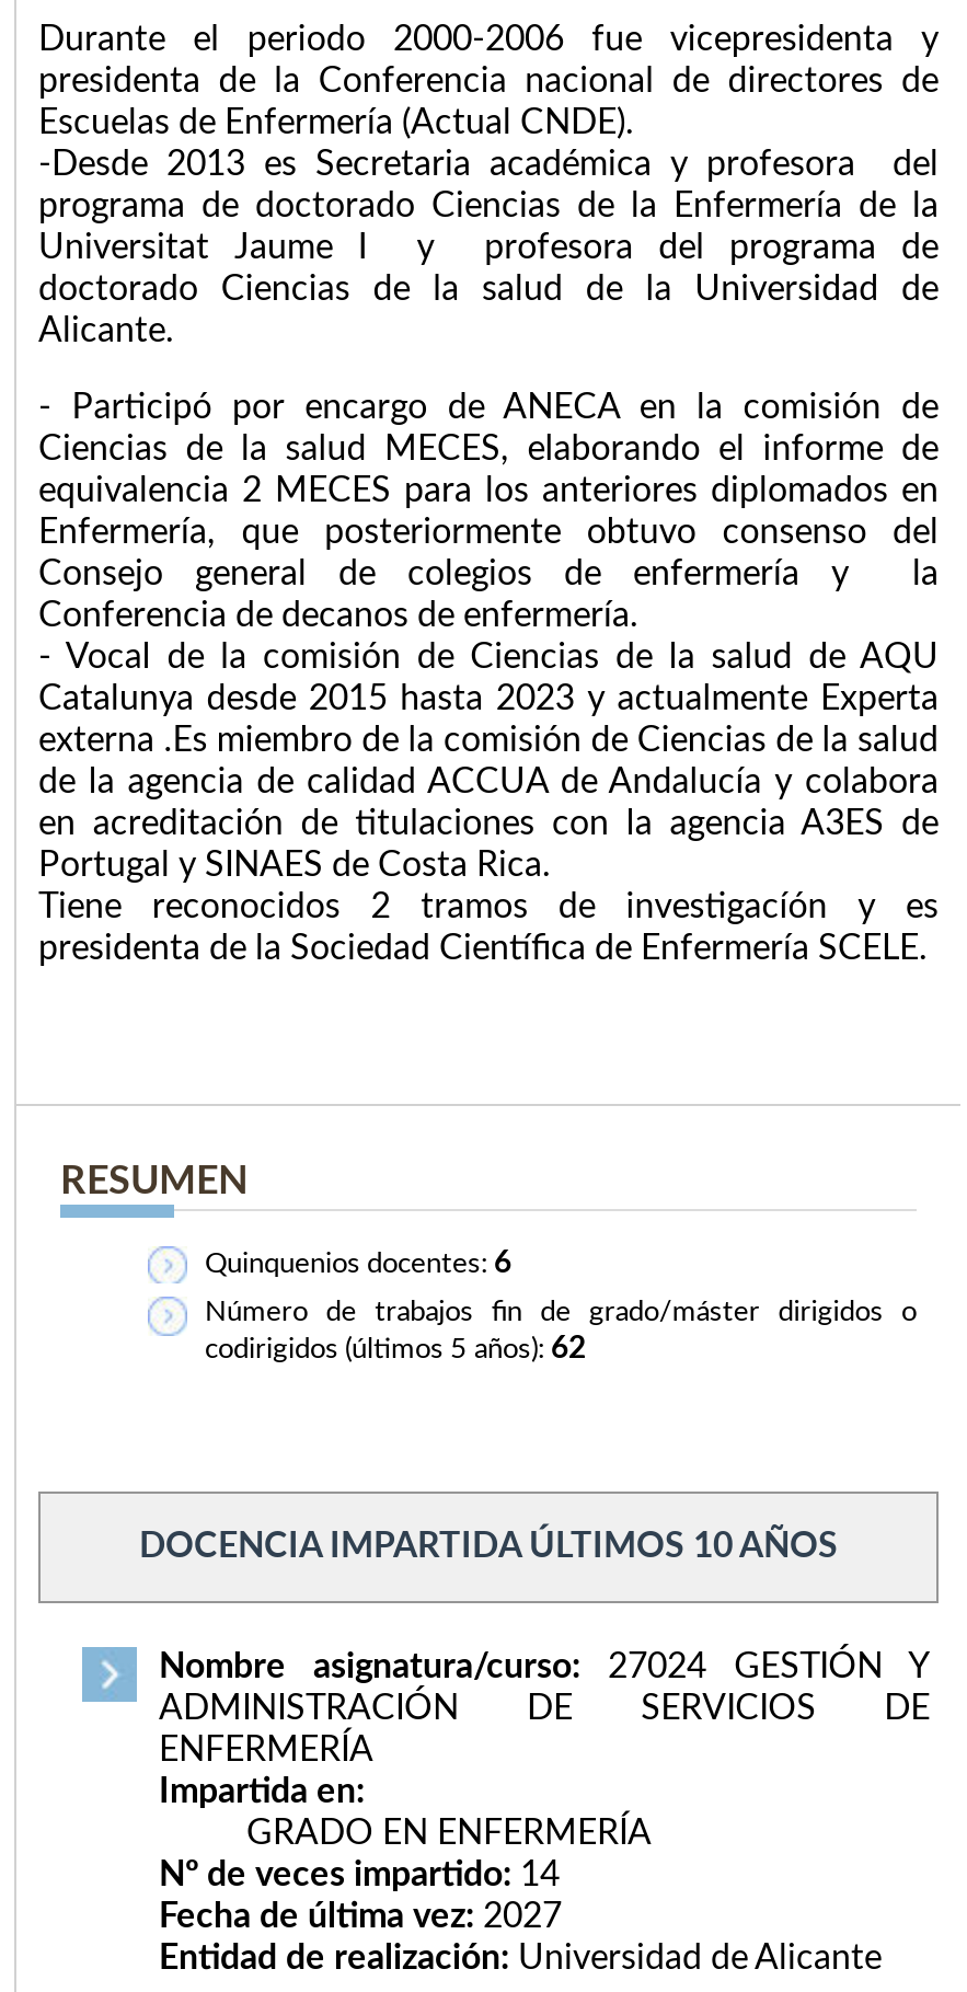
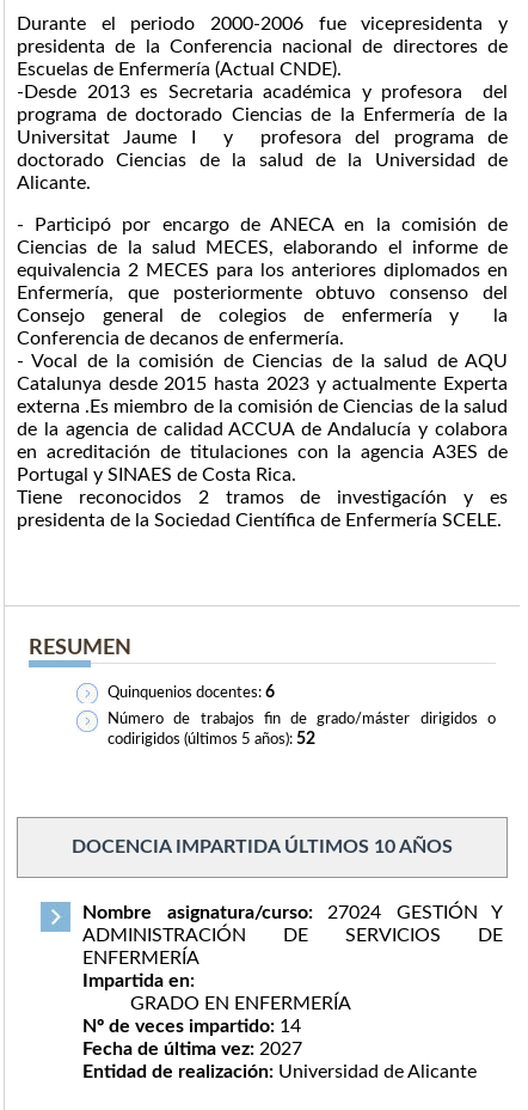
[205,1333,586,1364] codirigidos (últimos 5 años): 62 -> [108,731,315,747] codirigidos (últimos 5 años): 52

